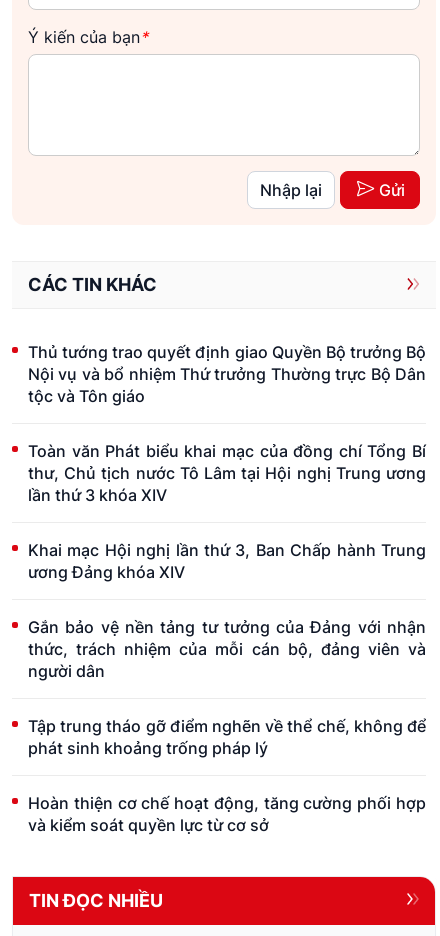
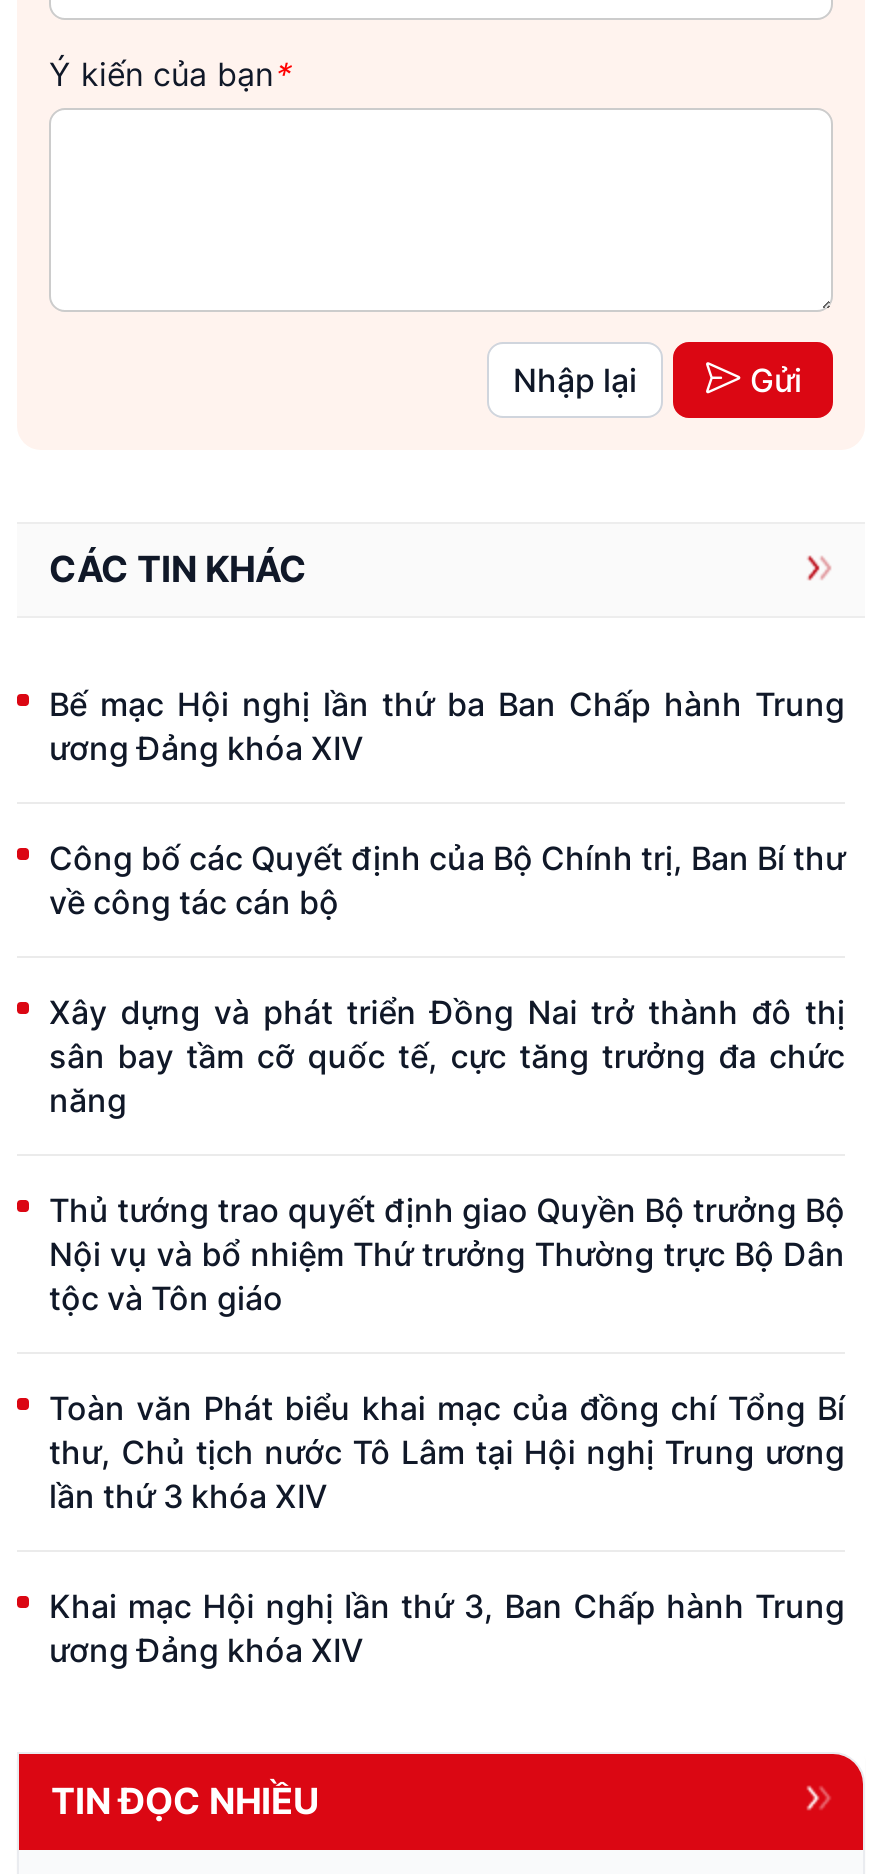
none -> [49,684,845,1120] Bế mạc Hội nghị lần thứ ba Ban Chấp hành Trung | ương Đảng khóa XIV | Công bố các Quyết định của Bộ Chính trị, Ban Bí thư | về công tác cán bộ | Xây dựng và phát triển Đồng Nai trở thành đô thị | sân bay tầm cỡ quốc tế, cực tăng trưởng đa chức | năng
moved [28,342,426,582] -> [49,1190,845,1670]: Thủ tướng trao quyết định giao Quyền Bộ trưởng Bộ | Nội vụ và bổ nhiệm Thứ trưởng Thường trực Bộ Dân | tộc và Tôn giáo | Toàn văn Phát biểu khai mạc của đồng chí Tổng Bí | thư, Chủ tịch nước Tô Lâm tại Hội nghị Trung ương | lần thứ 3 khóa XIV | Khai mạc Hội nghị lần thứ 3, Ban Chấp hành Trung | ương Đảng khóa XIV
[28,617,426,835] Gắn bảo vệ nền tảng tư tưởng của Đảng với nhận | thức, trách nhiệm của mỗi cán bộ, đảng viên và | người dân | Tập trung tháo gỡ điểm nghẽn về thể chế, không để | phát sinh khoảng trống pháp lý | Hoàn thiện cơ chế hoạt động, tăng cường phối hợp | và kiểm soát quyền lực từ cơ sở -> none

